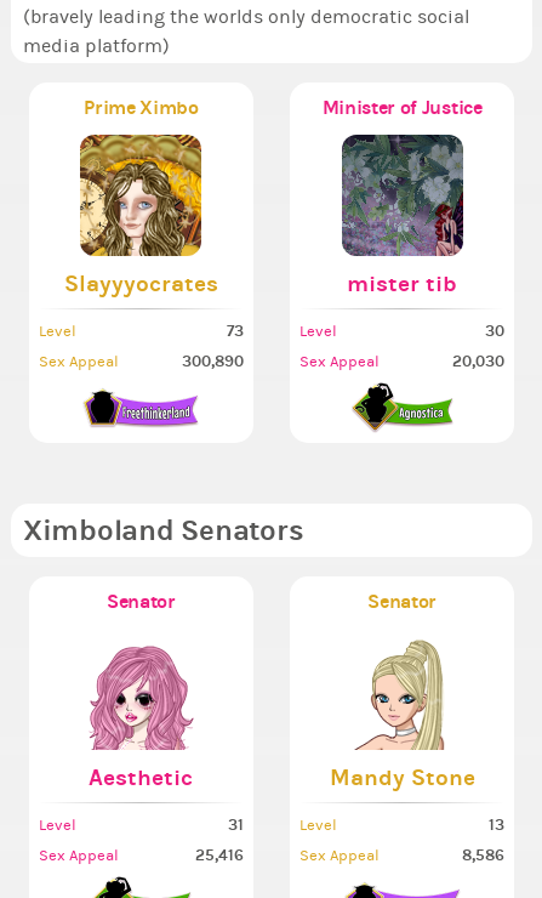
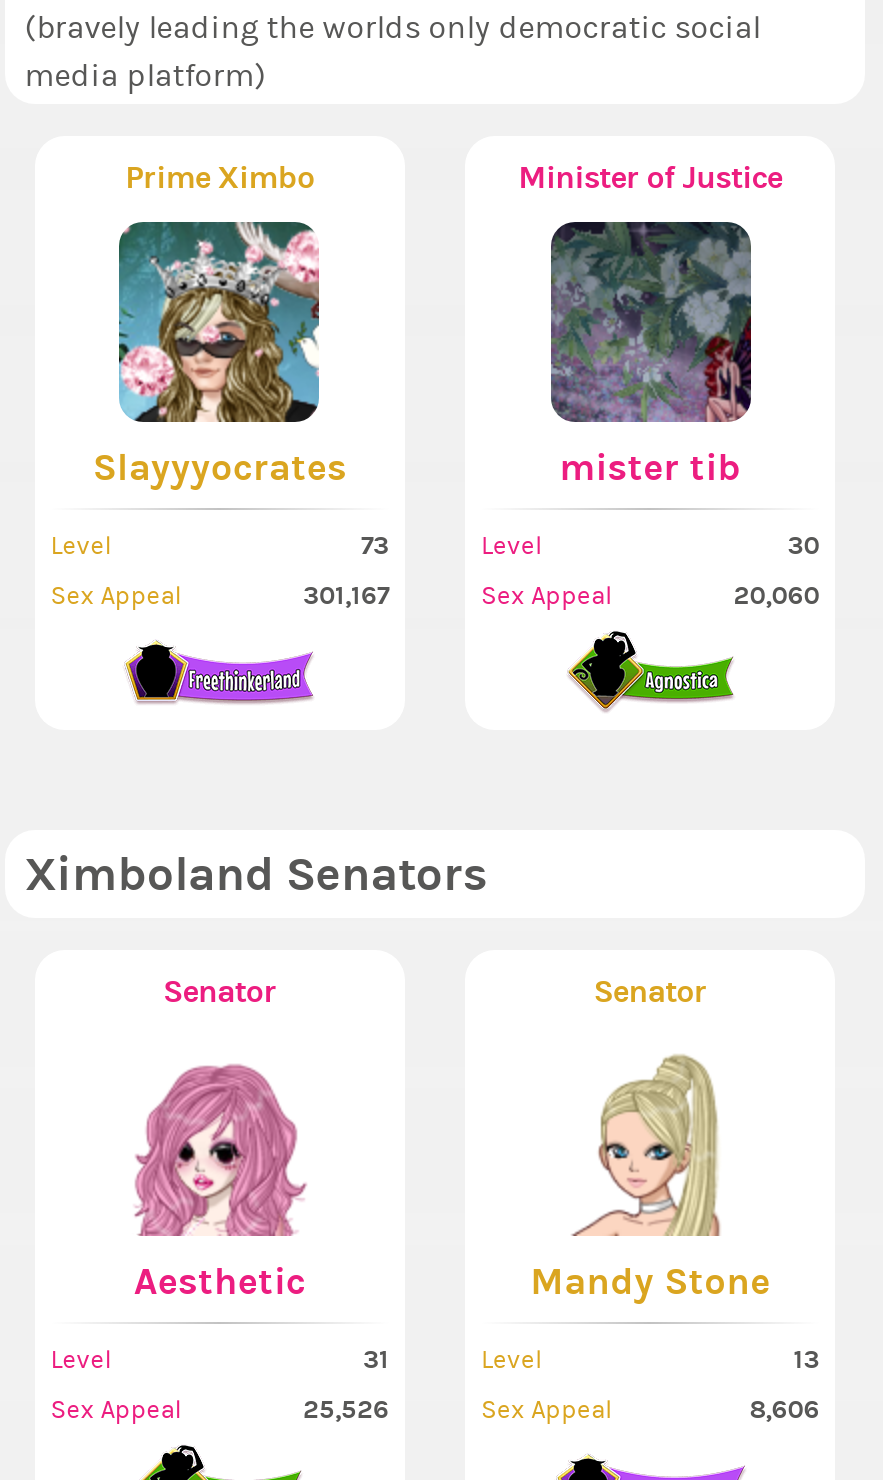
[79,133,202,257] [image] -> [117,220,321,424] [image]
[182,352,244,370] 300,890 -> [303,580,389,610] 301,167
[453,352,505,370] 20,030 -> [733,580,819,610] 20,060
[195,846,244,864] 25,416 -> [303,1394,389,1424] 25,526
[462,846,505,864] 8,586 -> [749,1394,819,1424] 8,606

